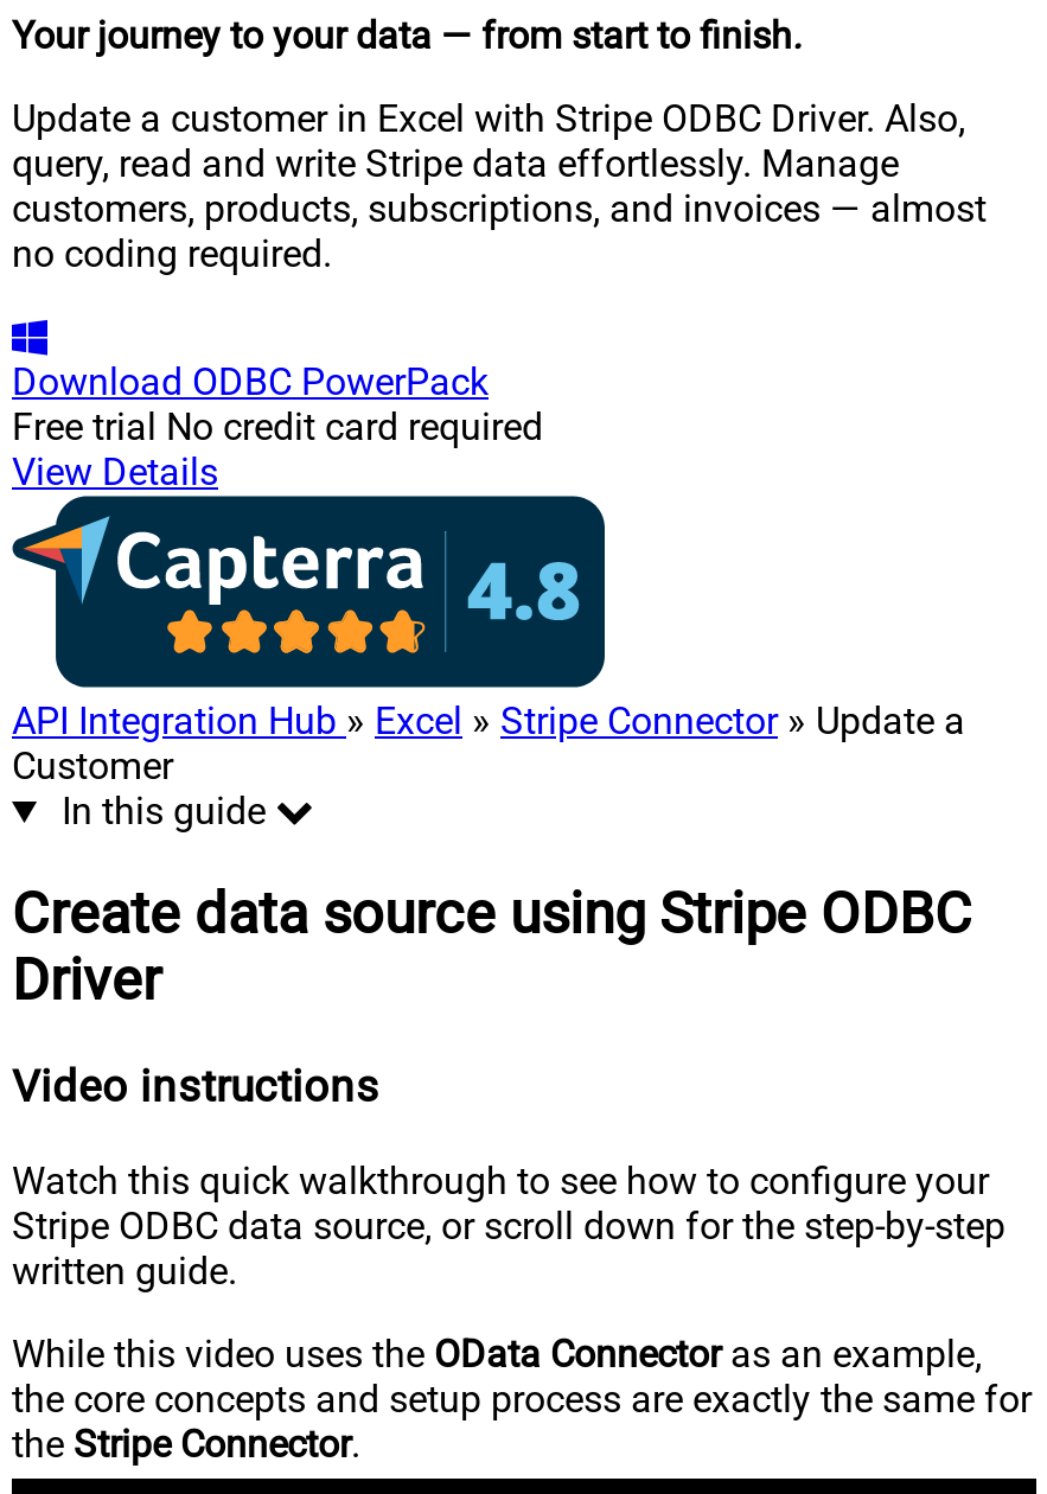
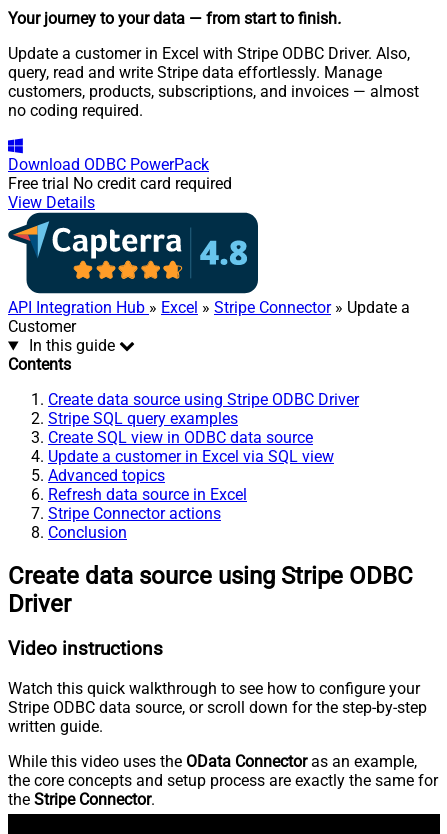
none -> [8,355,359,542] Contents | Create data source using Stripe ODBC Driver | Stripe SQL query examples | Create SQL view in ODBC data source | Update a customer in Excel via SQL view | Advanced topics | Refresh data source in Excel | Stripe Connector actions | Conclusion

